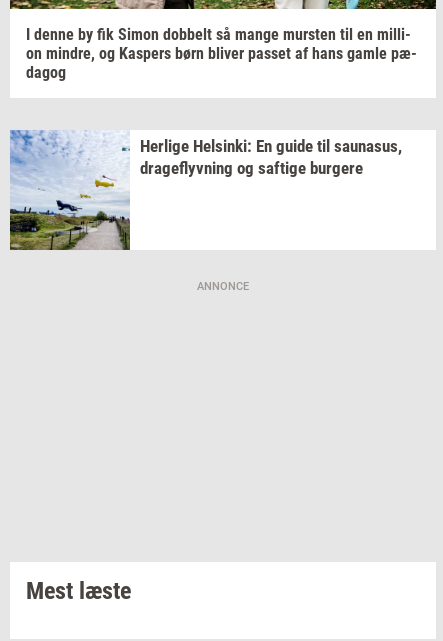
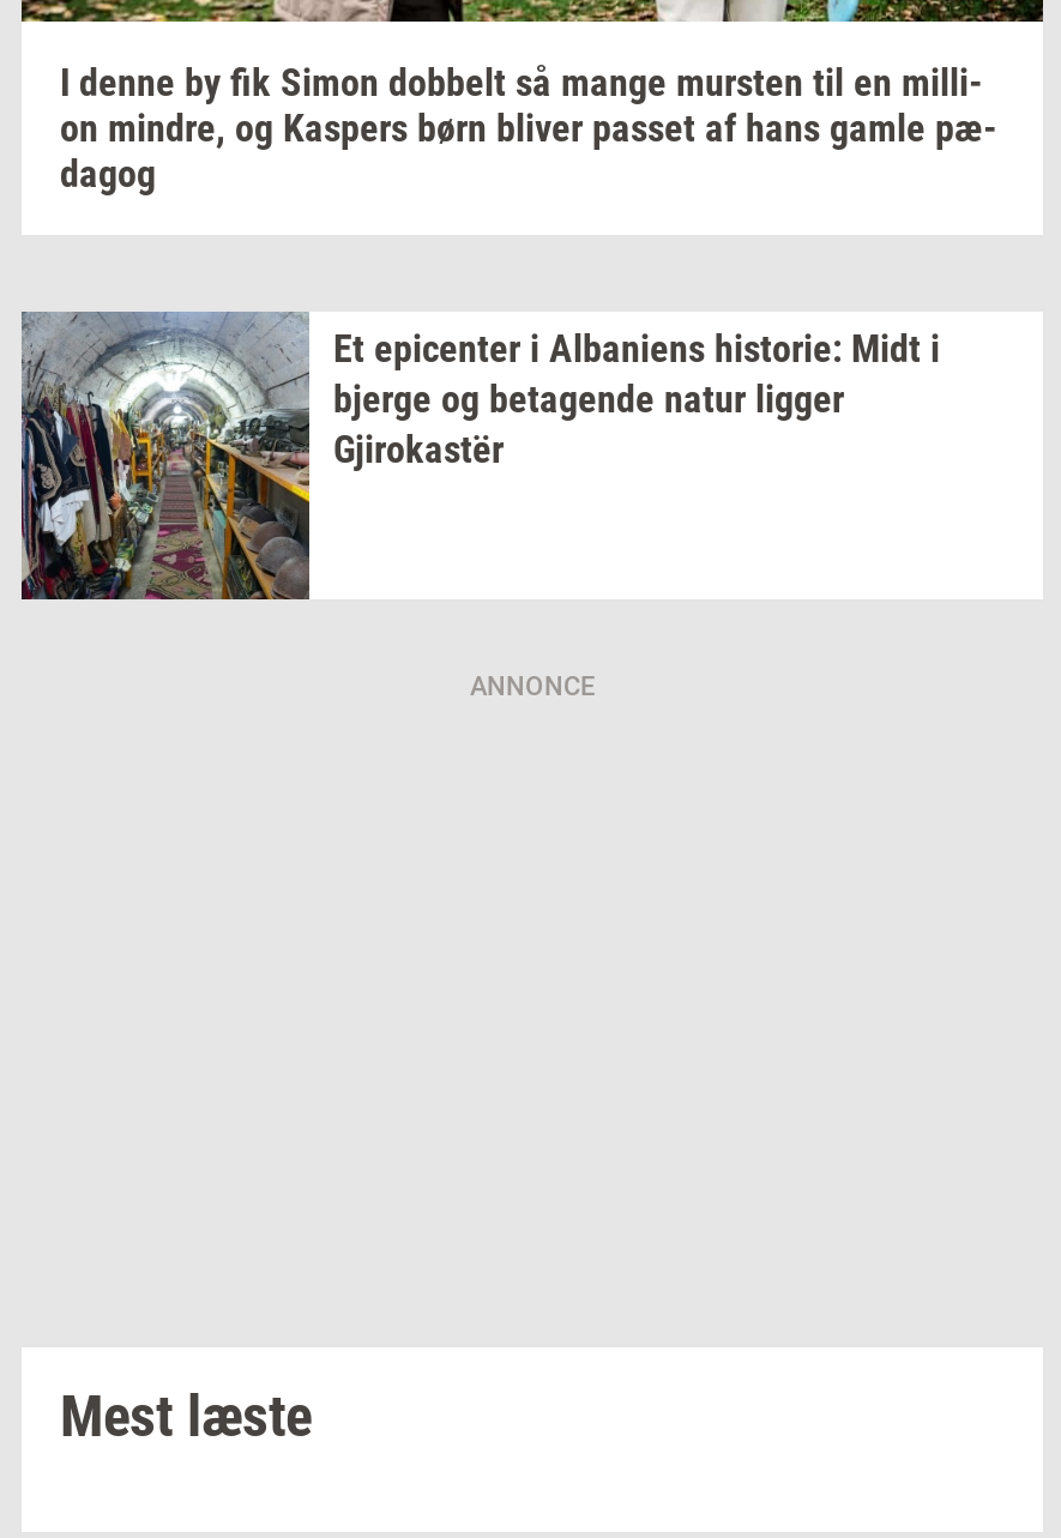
[10,130,402,251] [image] | Herlige Helsinki: En guide til saunasus, | drageflyvning og saftige burgere -> [19,312,940,602] [image] | Et epicenter i Albaniens historie: Midt i | bjerge og betagende natur ligger | Gjirokastër

